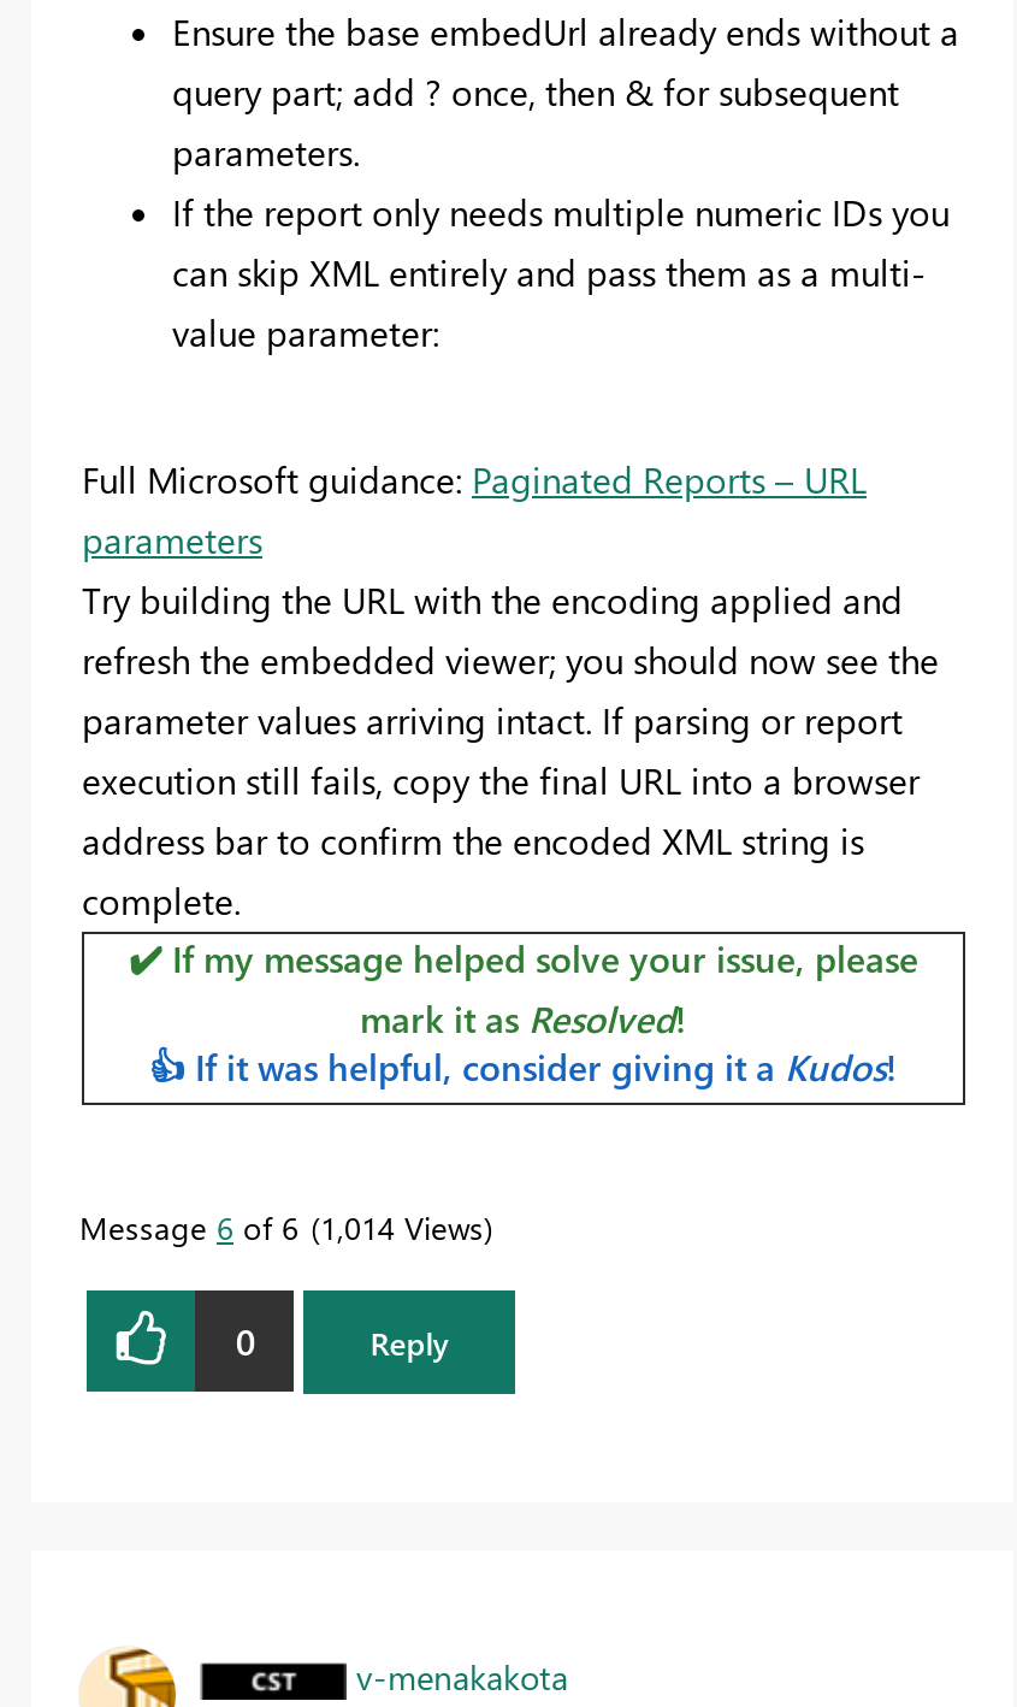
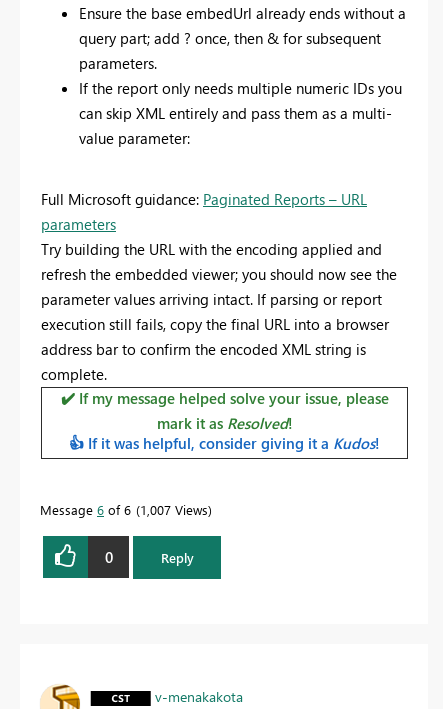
[79,1207,484,1248] Message 6 of 6 1,014 Views -> [40,501,208,518] Message 6 of 6 1,007 Views

